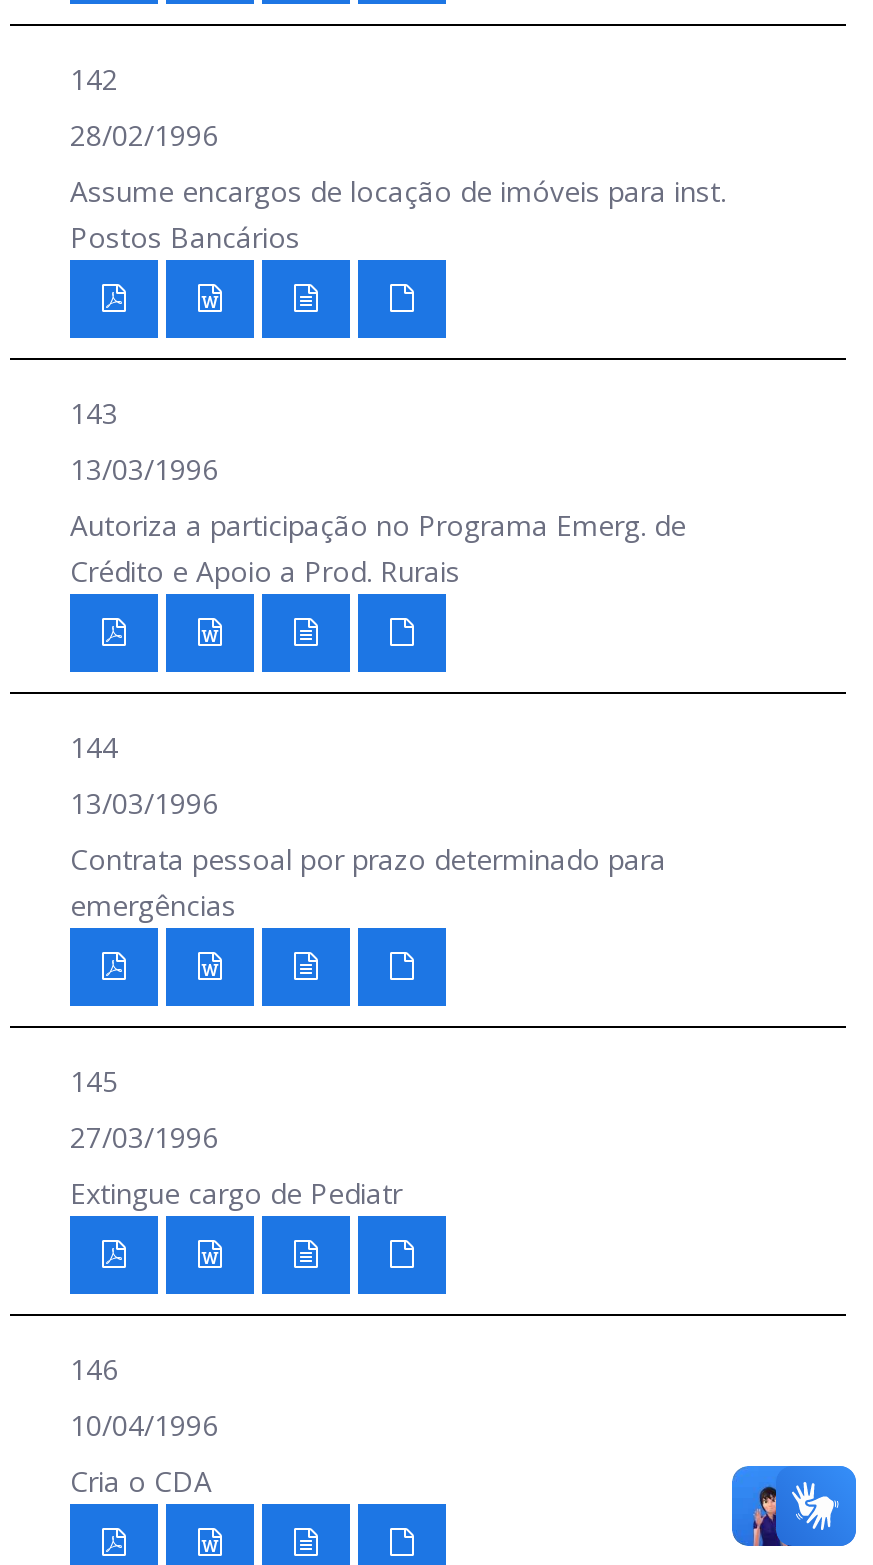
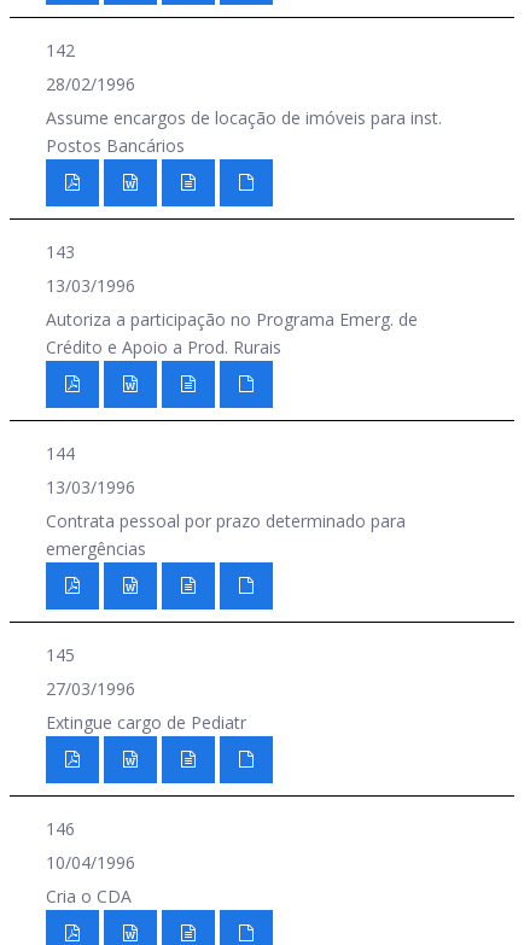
[730,1464,858,1548] [image] -> none

